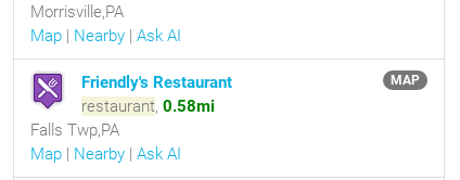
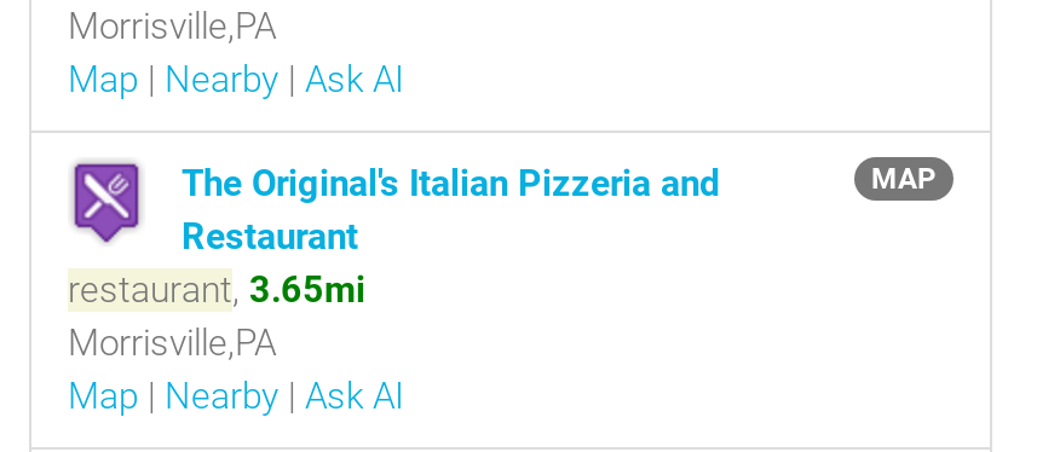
[30,73,232,140] Friendly's Restaurant | restaurant, 0.58mi | Falls Twp,PA -> [68,162,719,365] The Original's Italian Pizzeria and | Restaurant | restaurant, 3.65mi | Morrisville,PA

